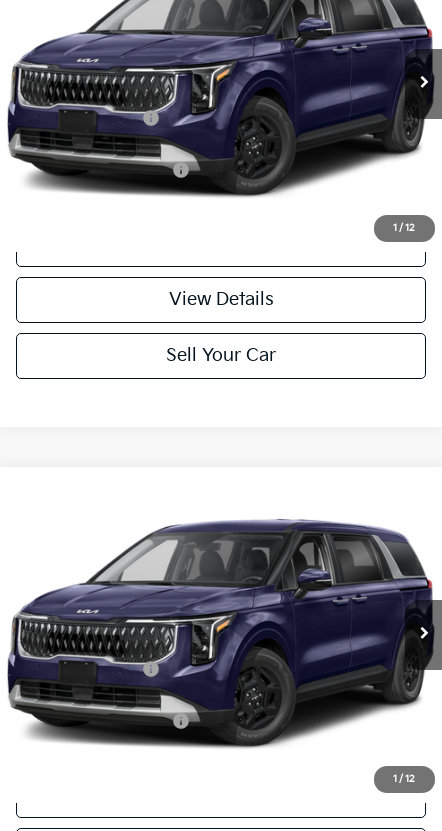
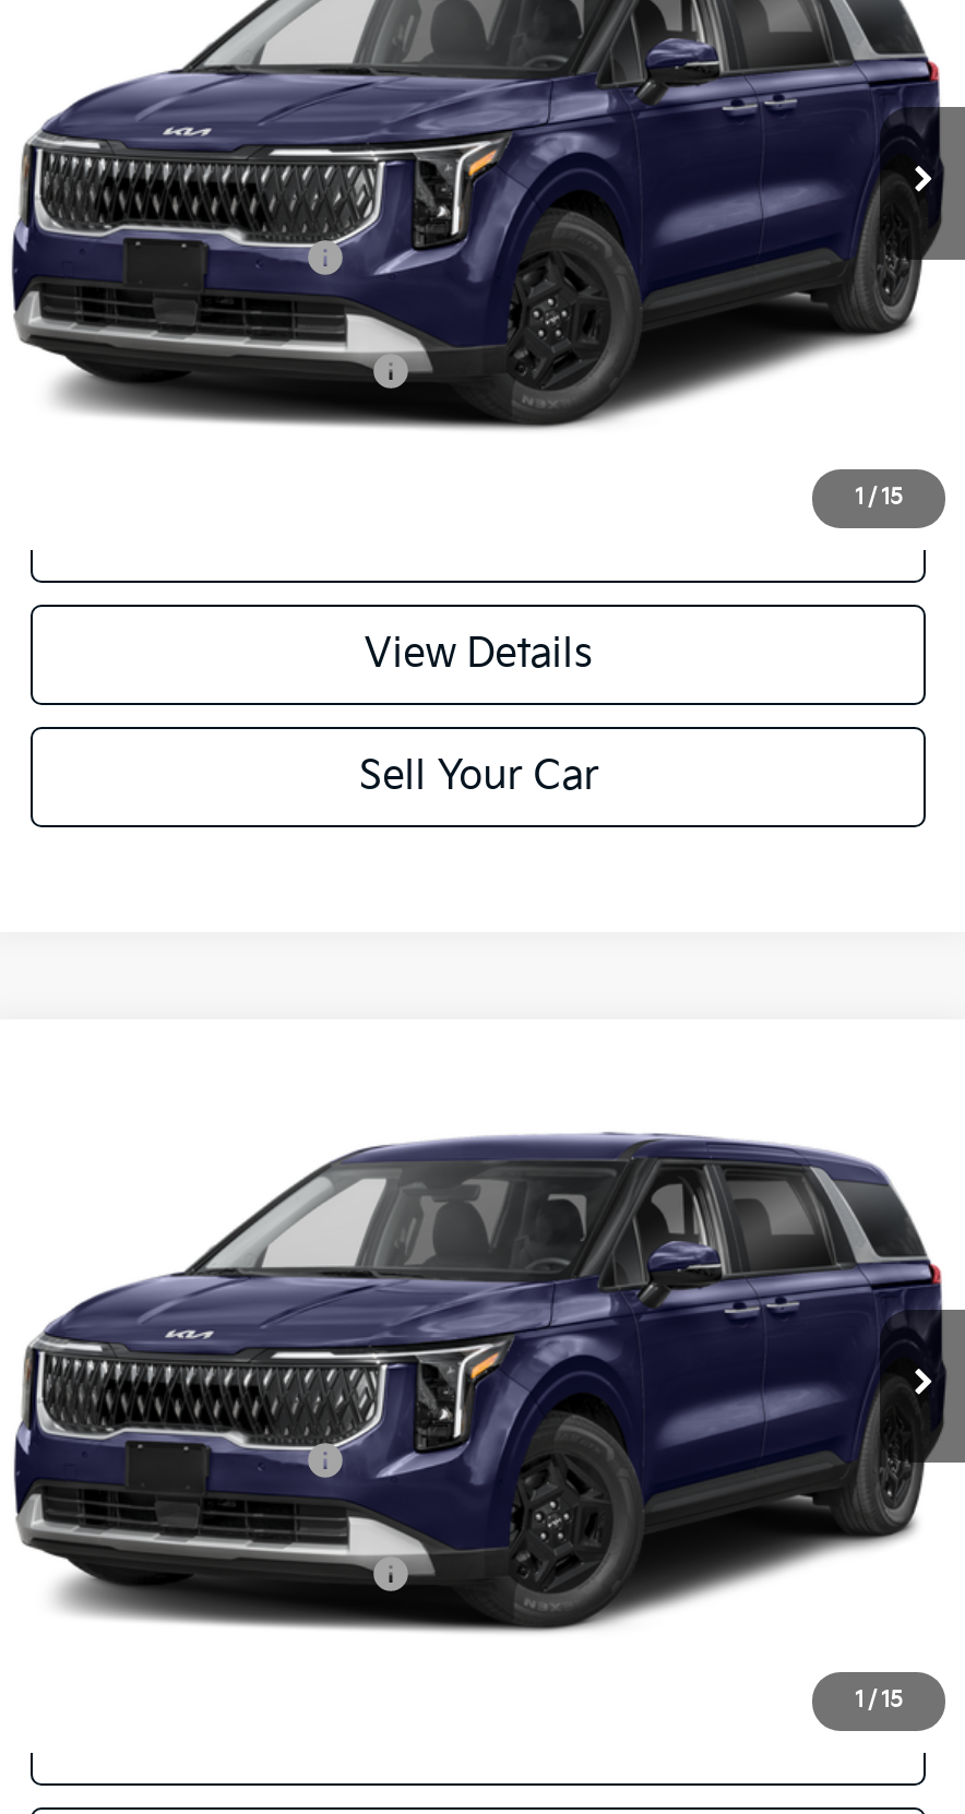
[393,222,415,234] 1 / 12 -> [855,485,903,511] 1 / 15
[393,773,415,785] 1 / 12 -> [855,1688,903,1714] 1 / 15

